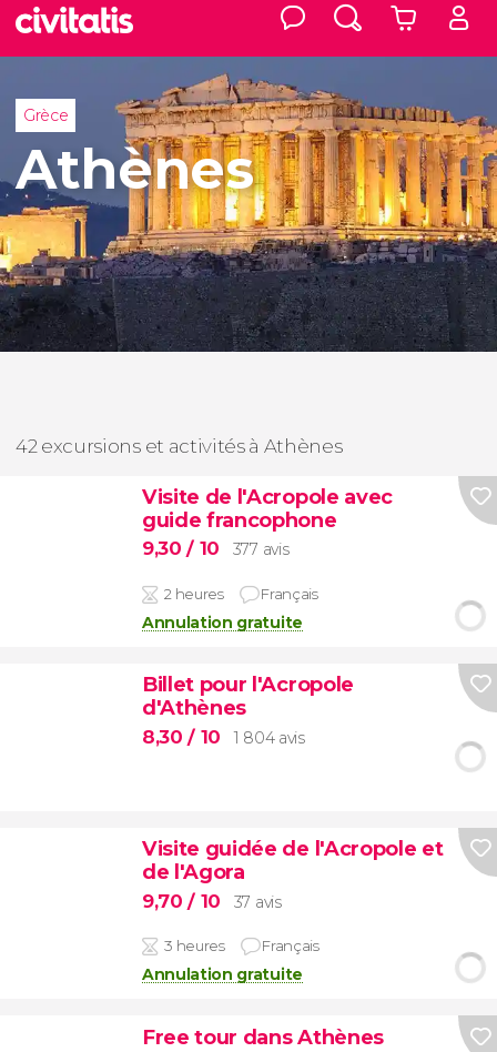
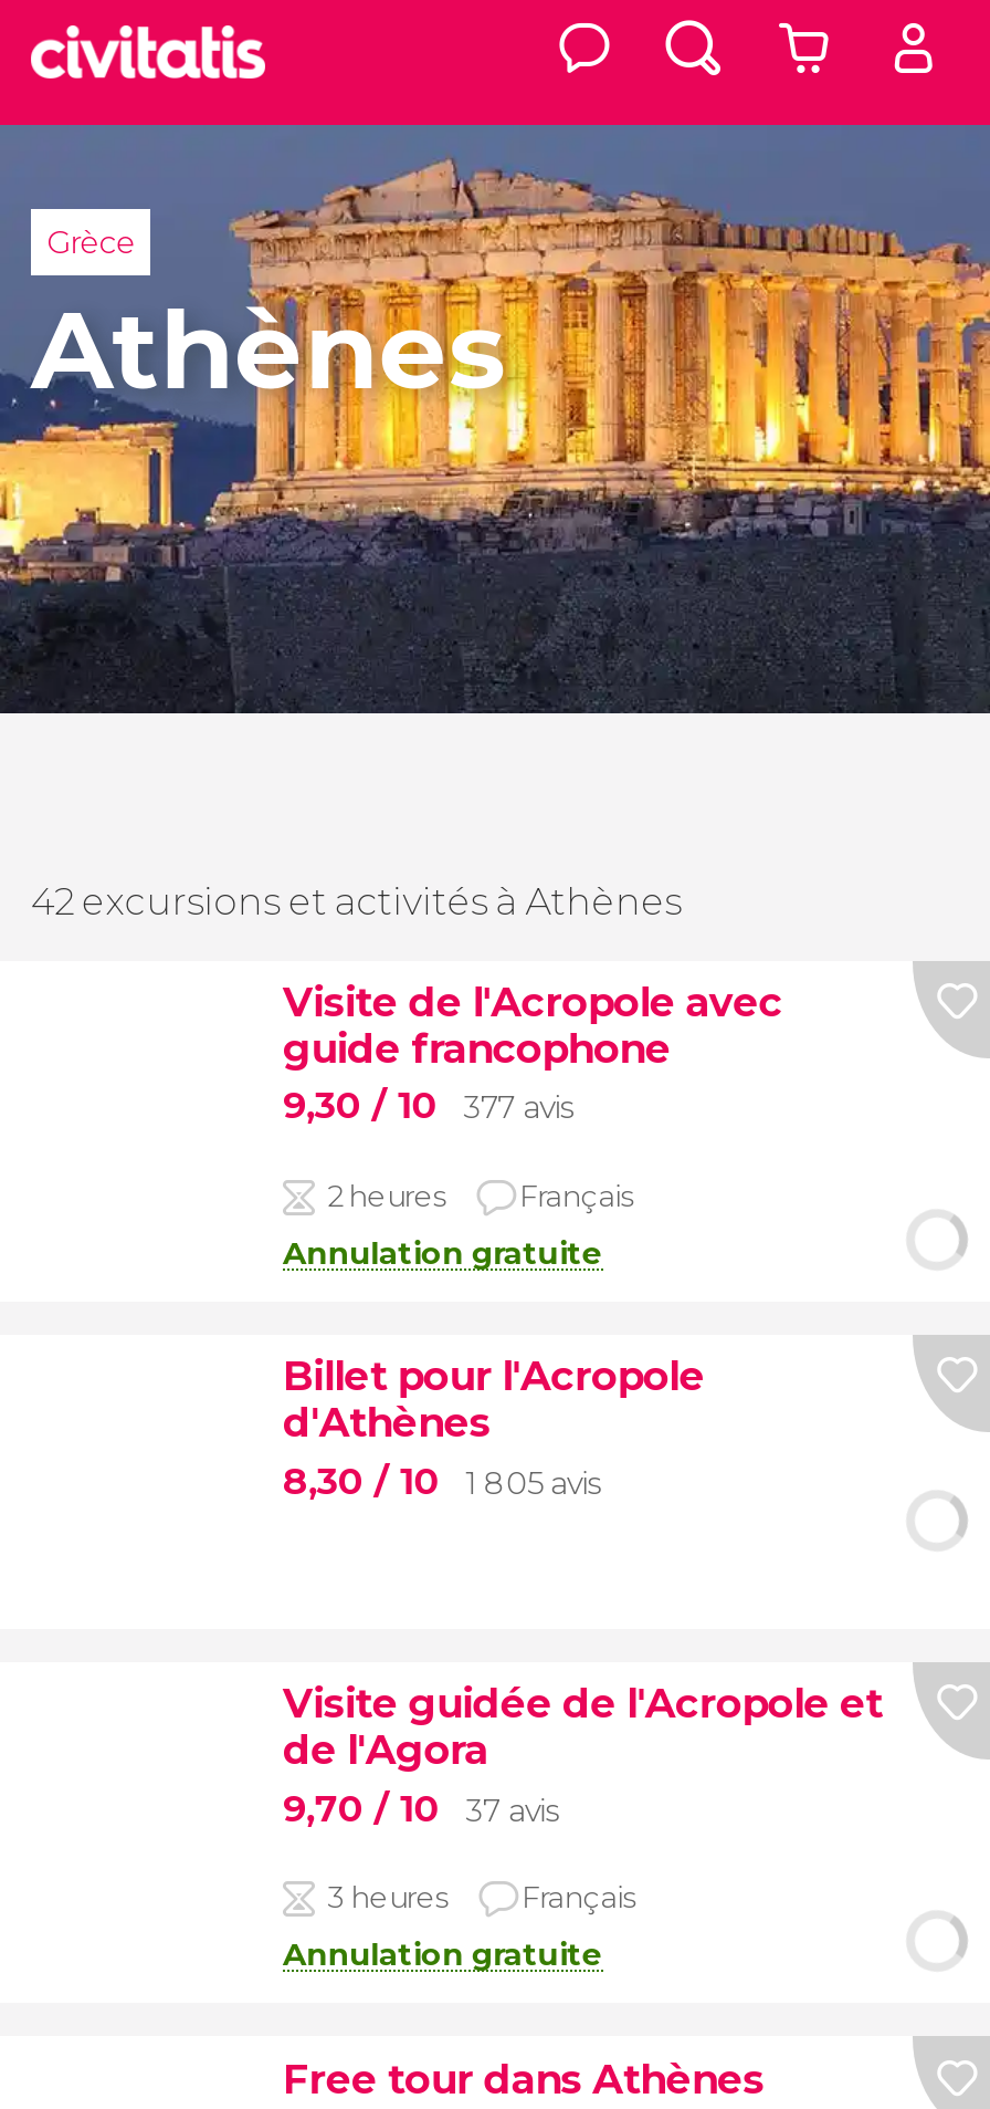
[142,726,305,748] 8,30 / 10 1 804 avis -> [283,1458,602,1503] 8,30 / 10 1 805 avis

